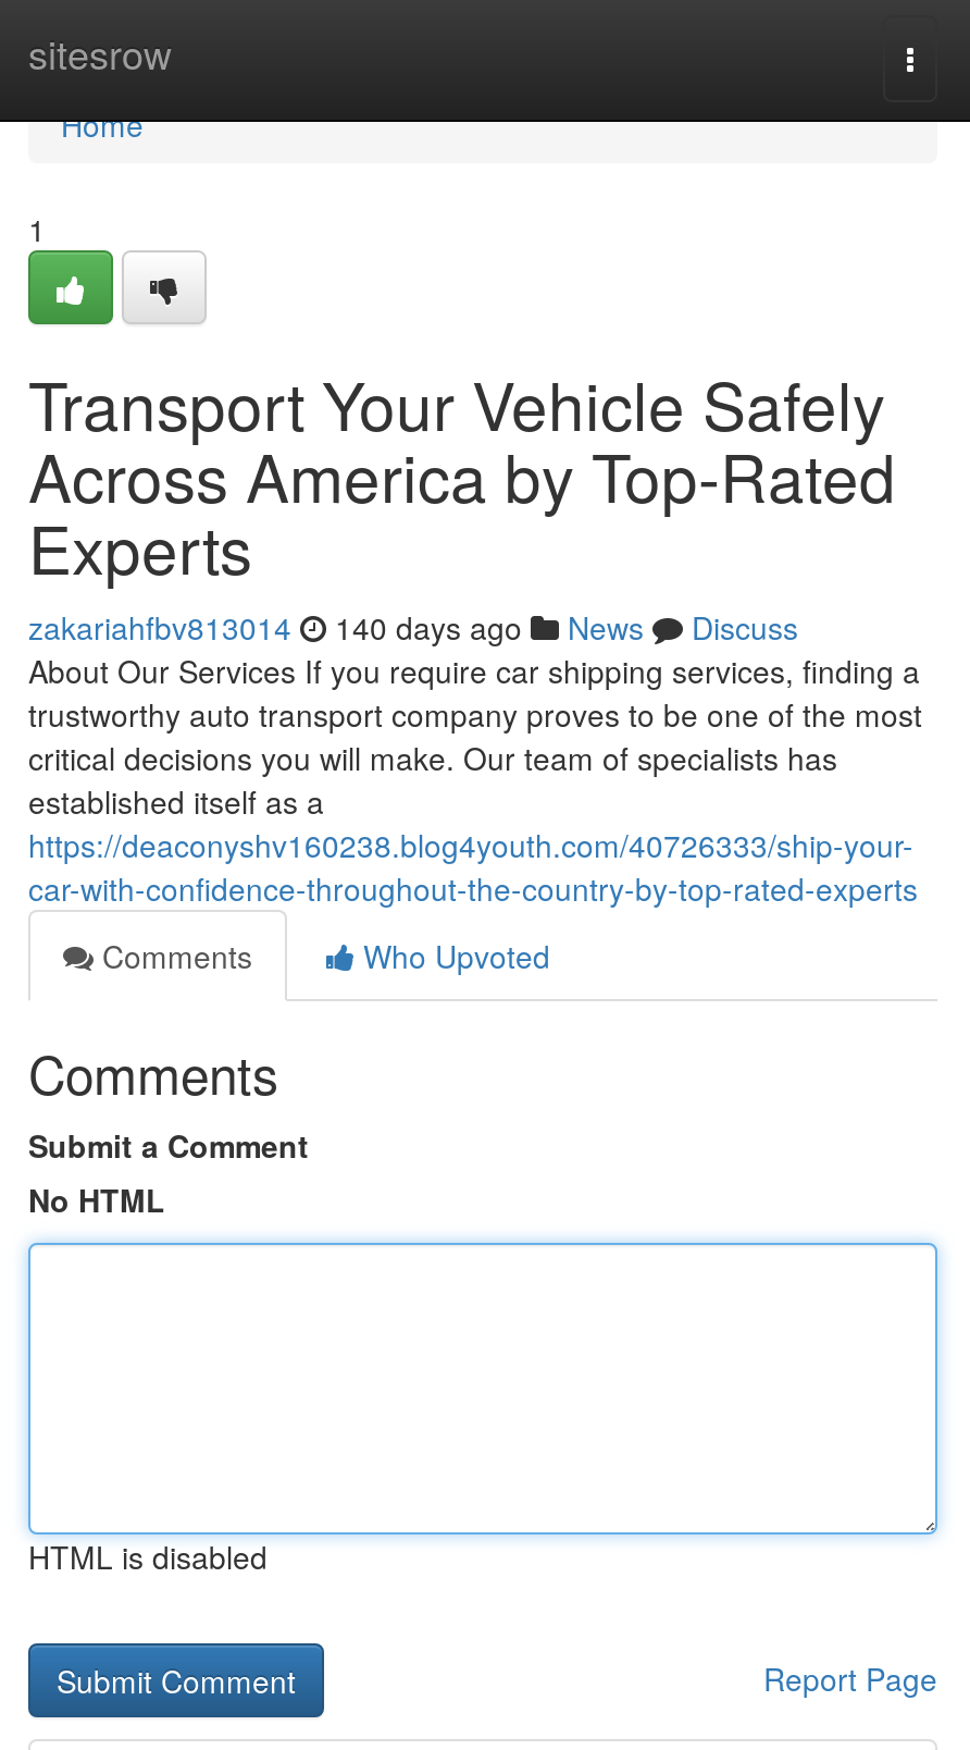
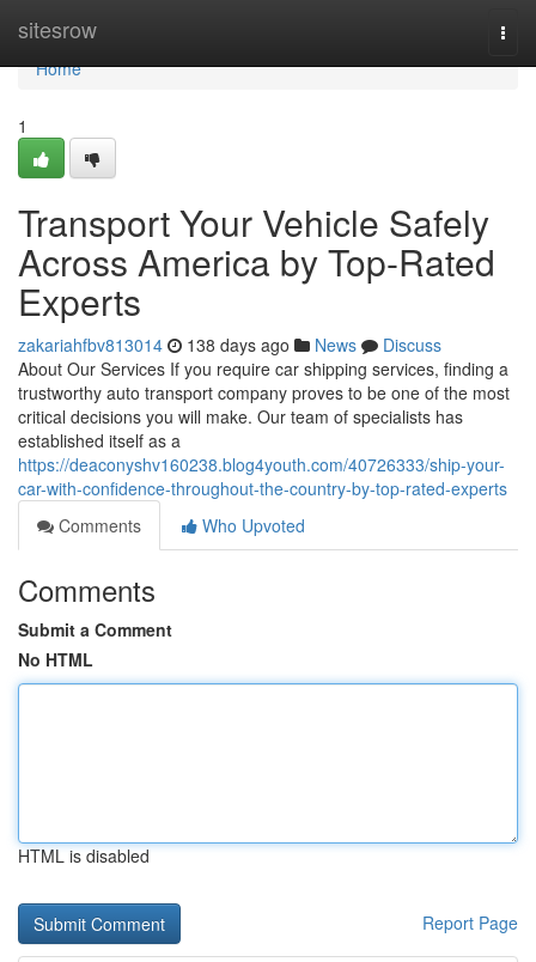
[28,605,798,649] zakariahfbv813014 140 days ago News Discuss -> [18,333,441,357] zakariahfbv813014 138 days ago News Discuss

